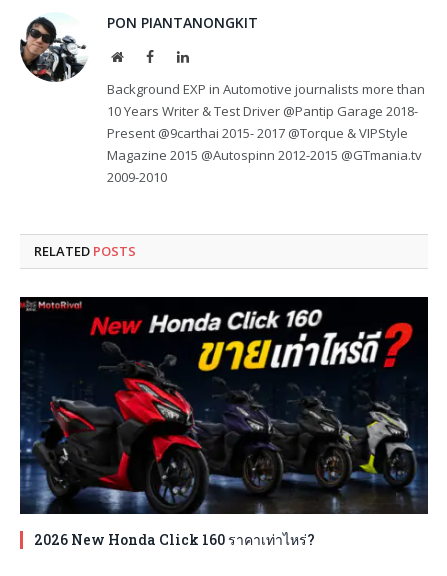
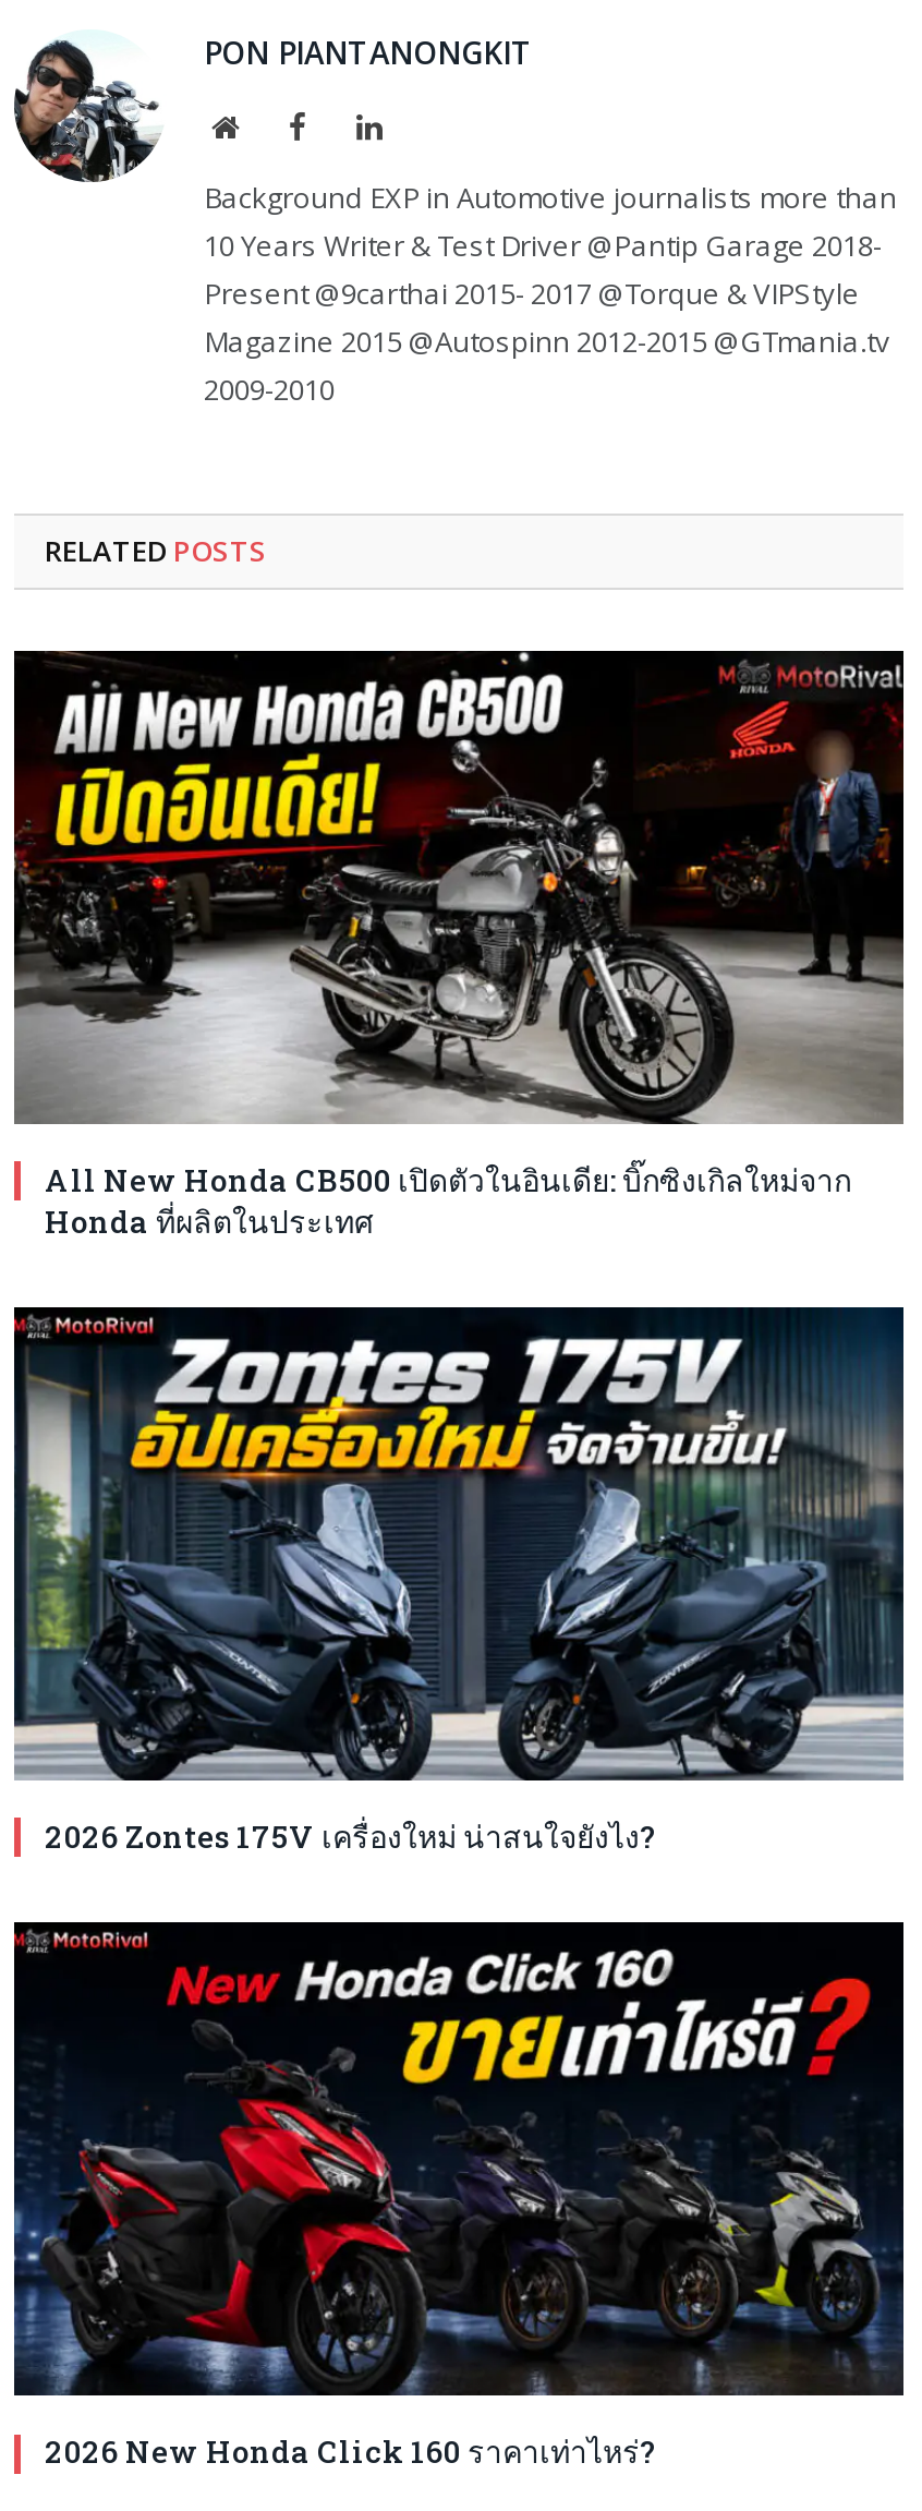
none -> [12,651,903,1242] [image] | All New Honda CB500 เปิดตัวในอินเดีย: บิ๊กซิงเกิลใหม่จาก | Honda ที่ผลิตในประเทศ
none -> [12,1305,906,1857] [image] | 2026 Zontes 175V เครื่องใหม่ น่าสนใจยังไง?

